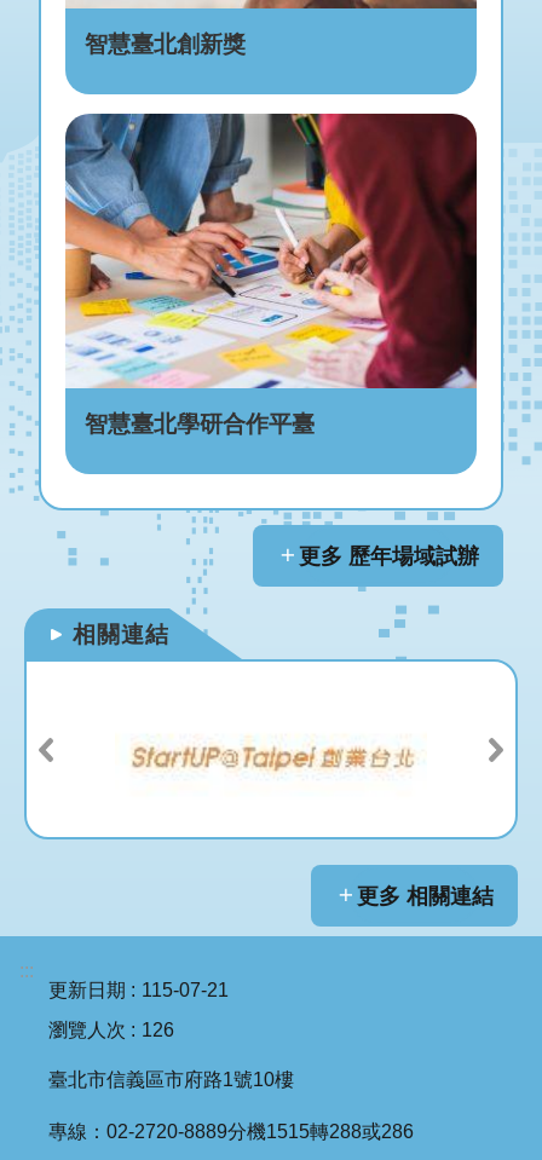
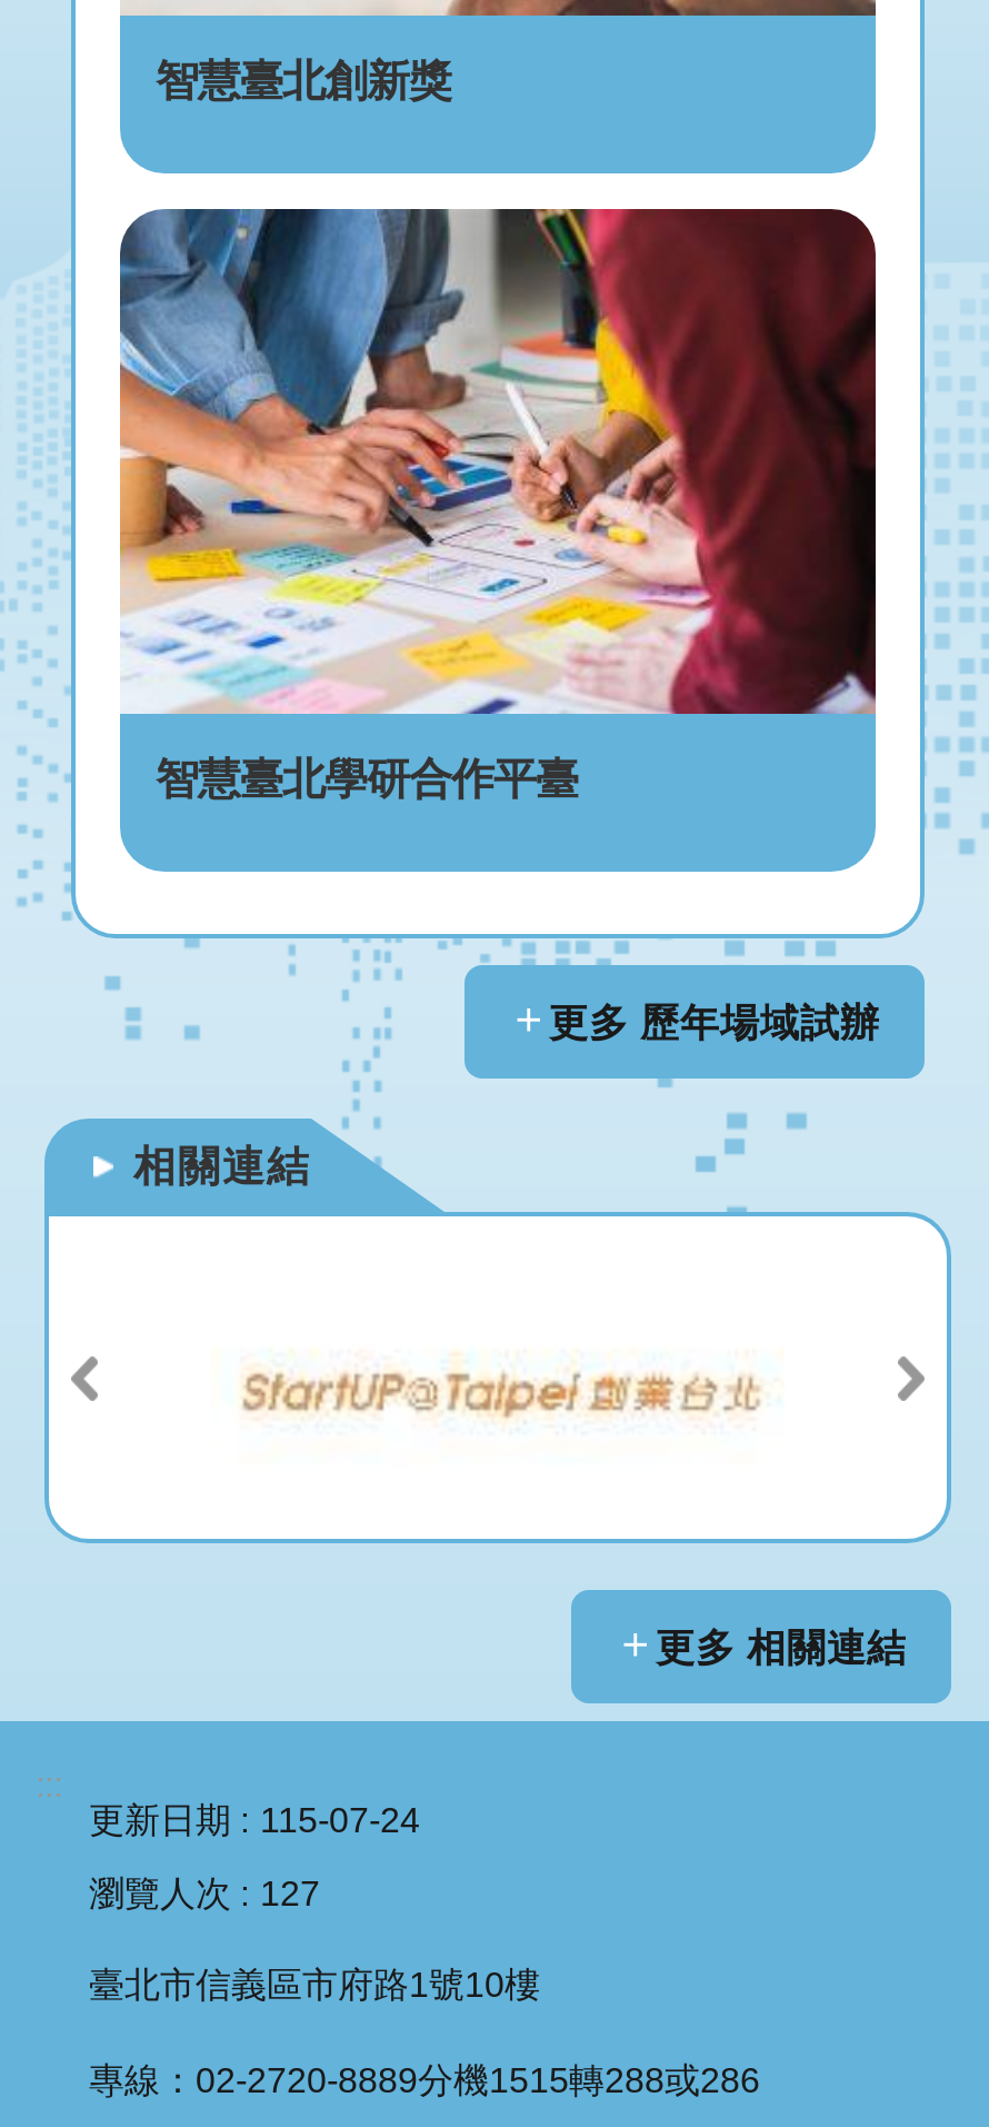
[48,980,229,1001] 更新日期 115-07-21 -> [89,1802,420,1840] 更新日期 115-07-24
[48,1020,174,1041] 瀏覽人次 126 -> [89,1875,320,1913] 瀏覽人次 127

